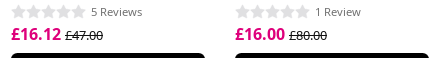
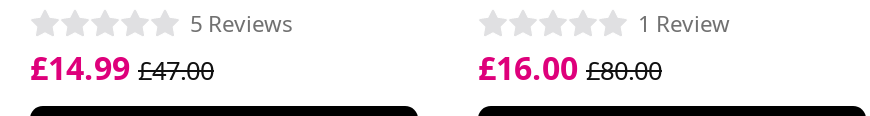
[11,22,103,44] £16.12 £47.00 -> [30,45,214,89] £14.99 £47.00

